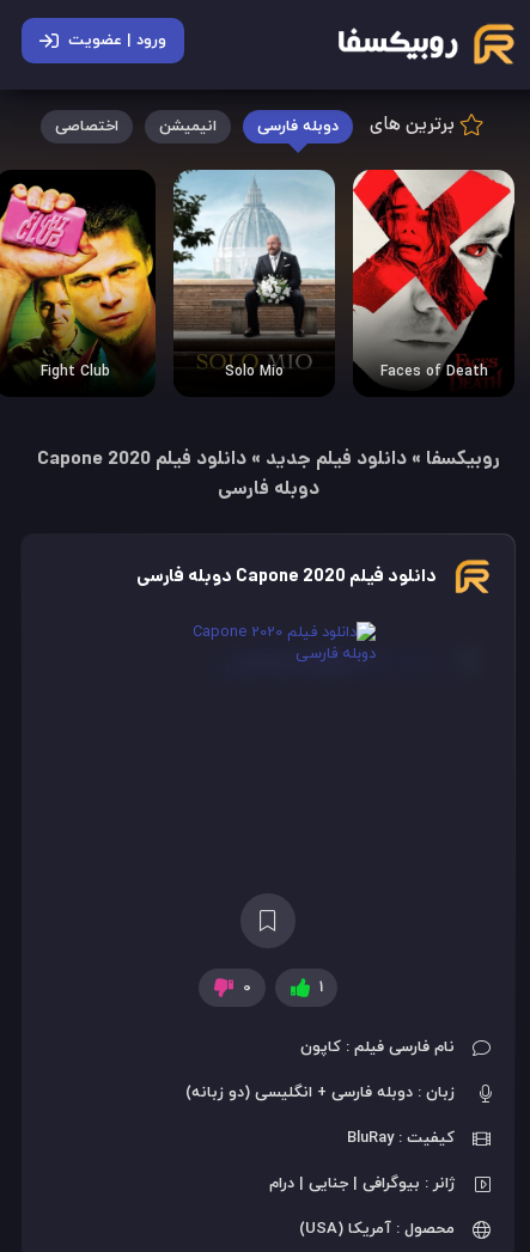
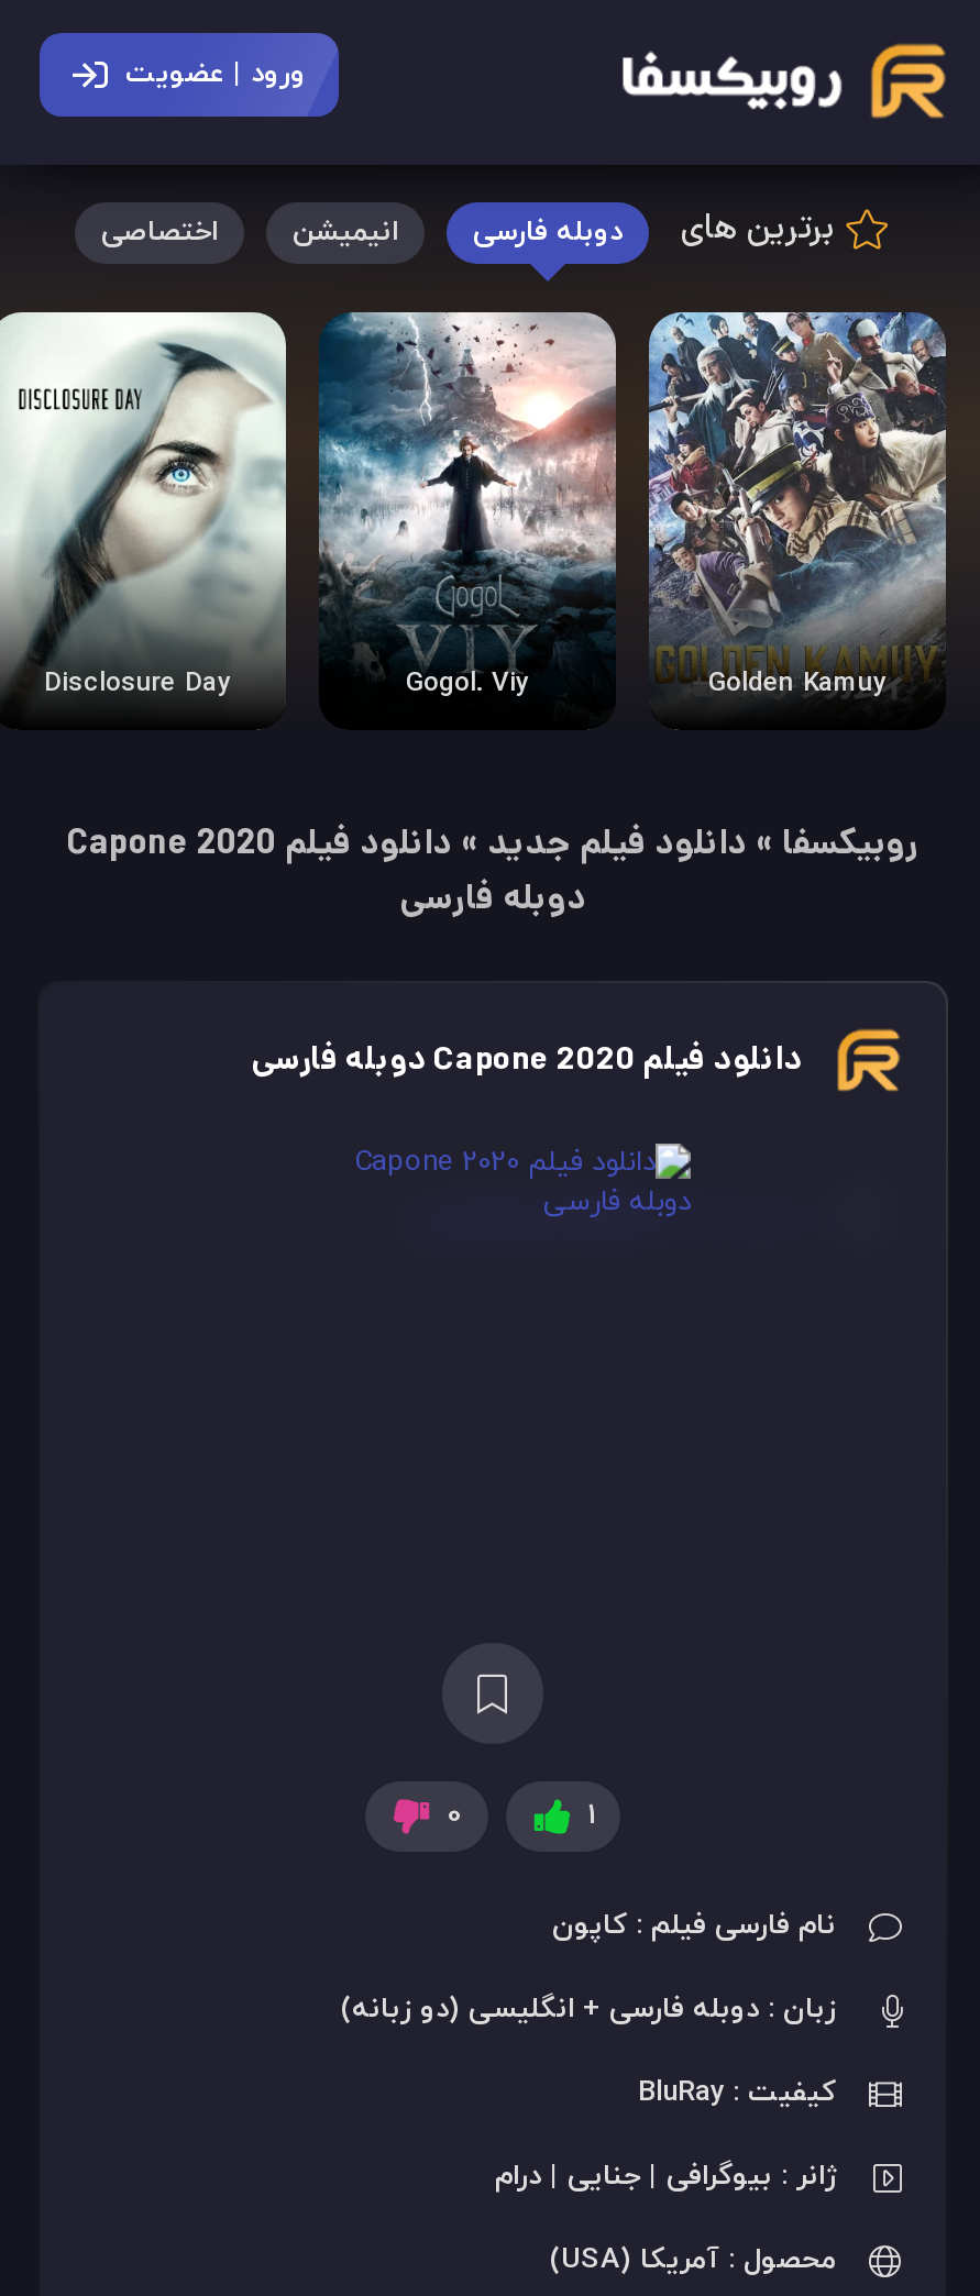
[4,170,488,384] [image] | Faces of Death | Solo Mio | Fight Club -> [7,310,887,708] [image] | Golden Kamuy | Gogol. Viy | Disclosure Day
[172,169,336,367] [image] -> [317,310,616,662] [image]
[352,169,516,384] [image] -> [647,310,948,708] [image]

